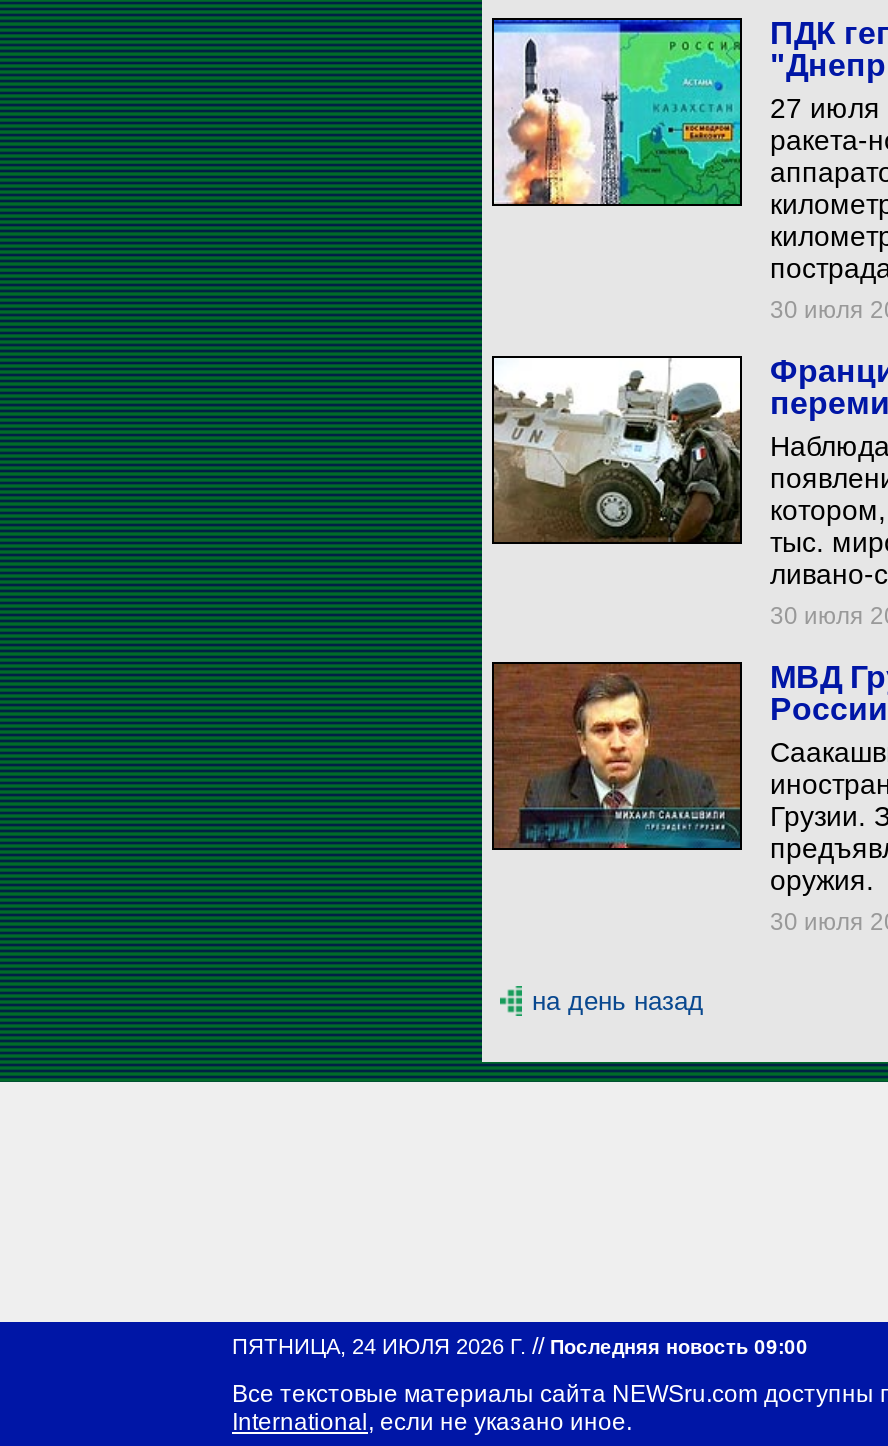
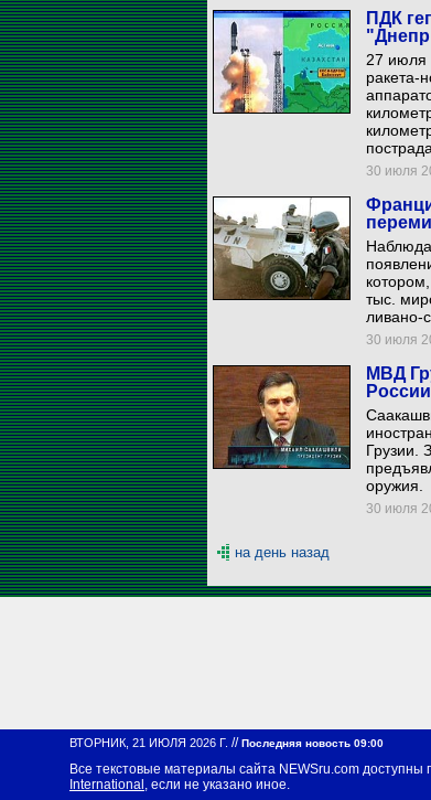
[232,1332,808,1360] ПЯТНИЦА, 24 ИЮЛЯ 2026 Г. // Последняя новость 09:00 -> [69,735,384,750] ВТОРНИК, 21 ИЮЛЯ 2026 Г. // Последняя новость 09:00

